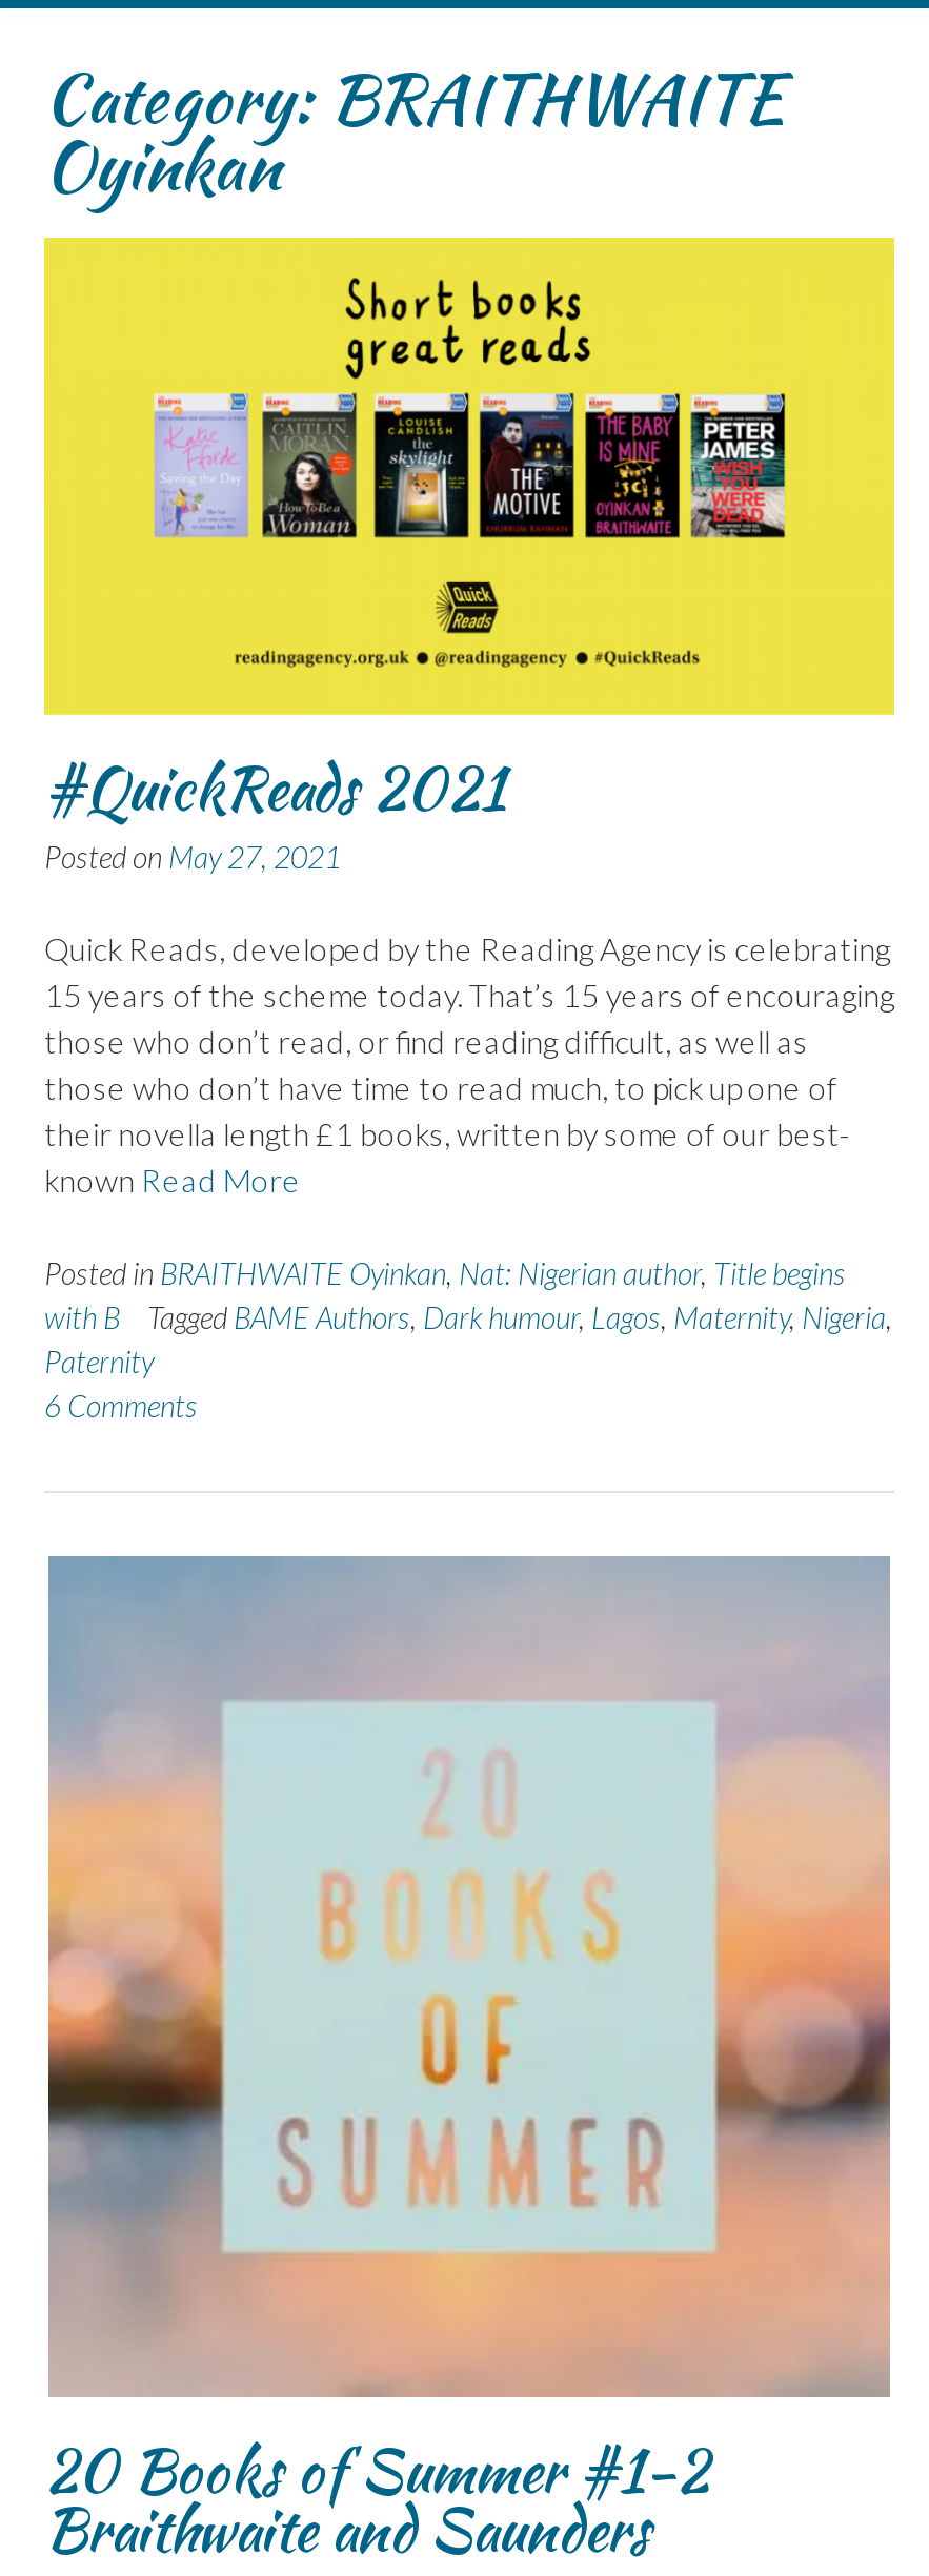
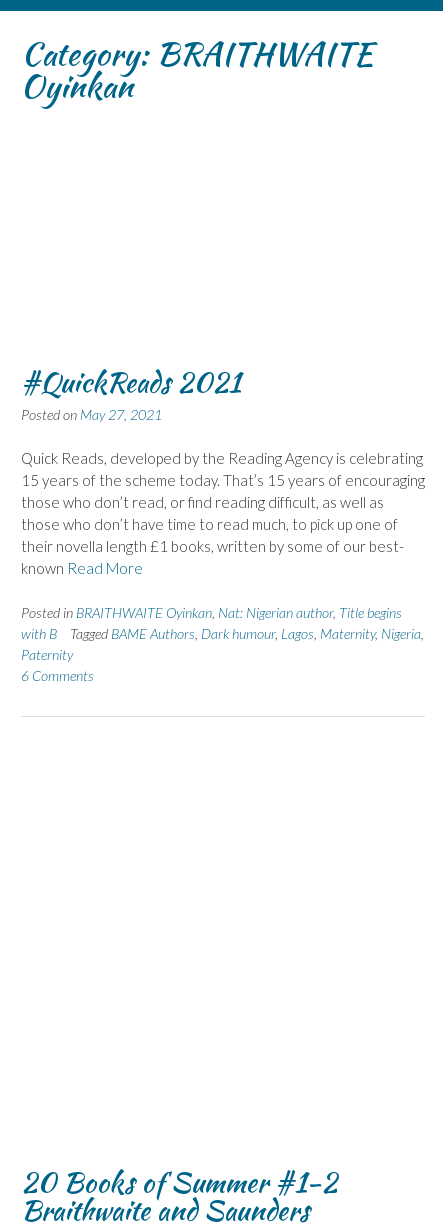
[42,236,896,717] [image] -> none
[46,1554,892,2399] [image] -> none

